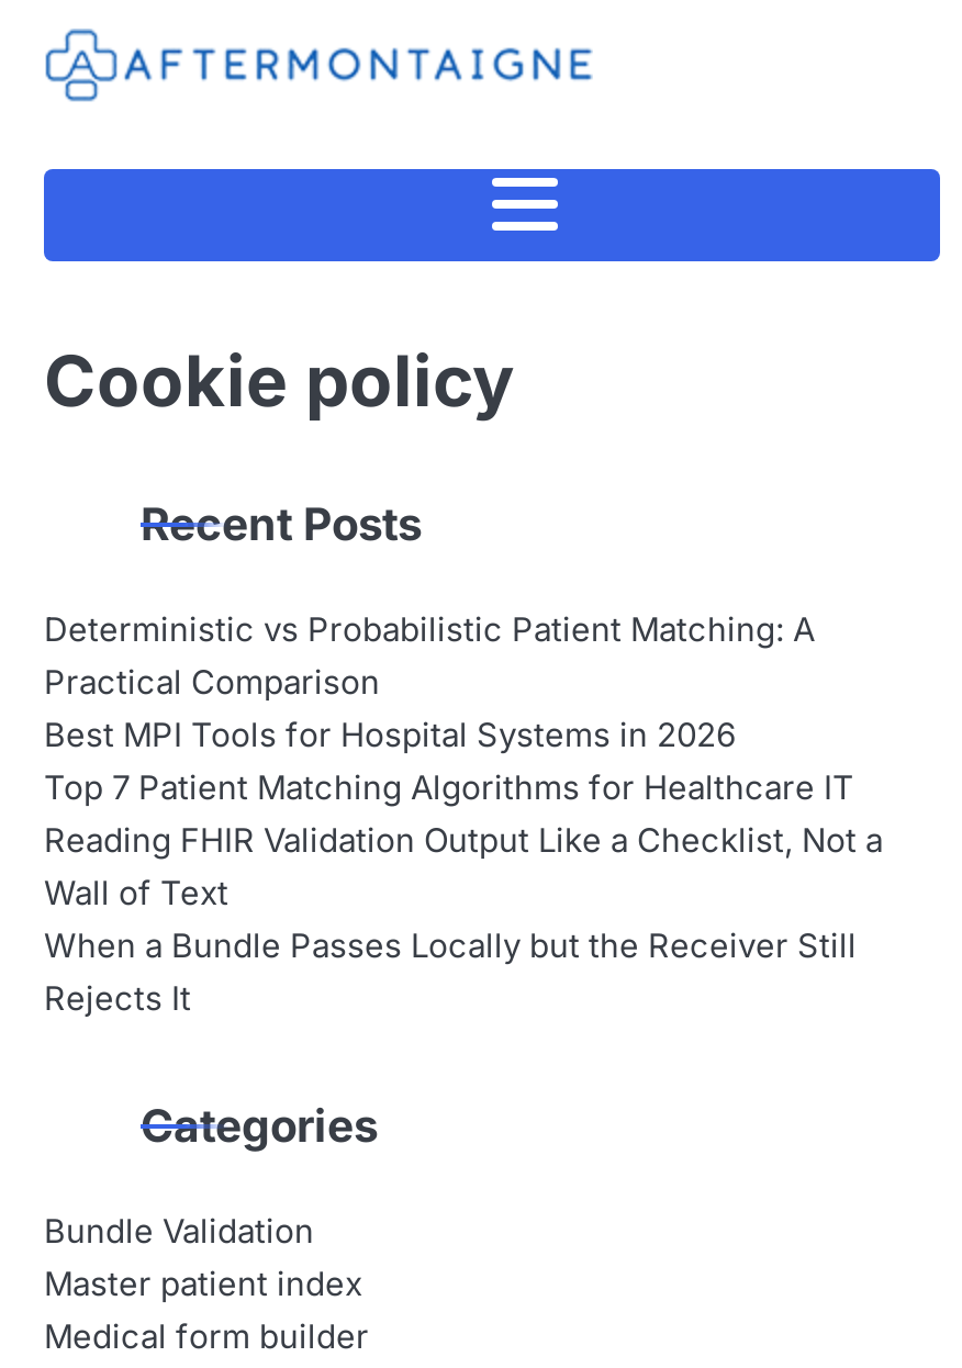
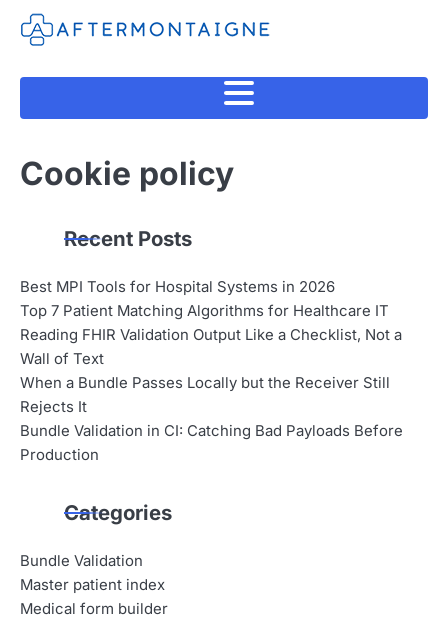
[44,611,815,703] Deterministic vs Probabilistic Patient Matching: A | Practical Comparison -> none
moved [44,716,883,1019] -> [20,278,402,416]: Best MPI Tools for Hospital Systems in 2026 | Top 7 Patient Matching Algorithms for Healthcare IT | Reading FHIR Validation Output Like a Checklist, Not a | Wall of Text | When a Bundle Passes Locally but the Receiver Still | Rejects It
none -> [20,422,403,464] Bundle Validation in CI: Catching Bad Payloads Before | Production

